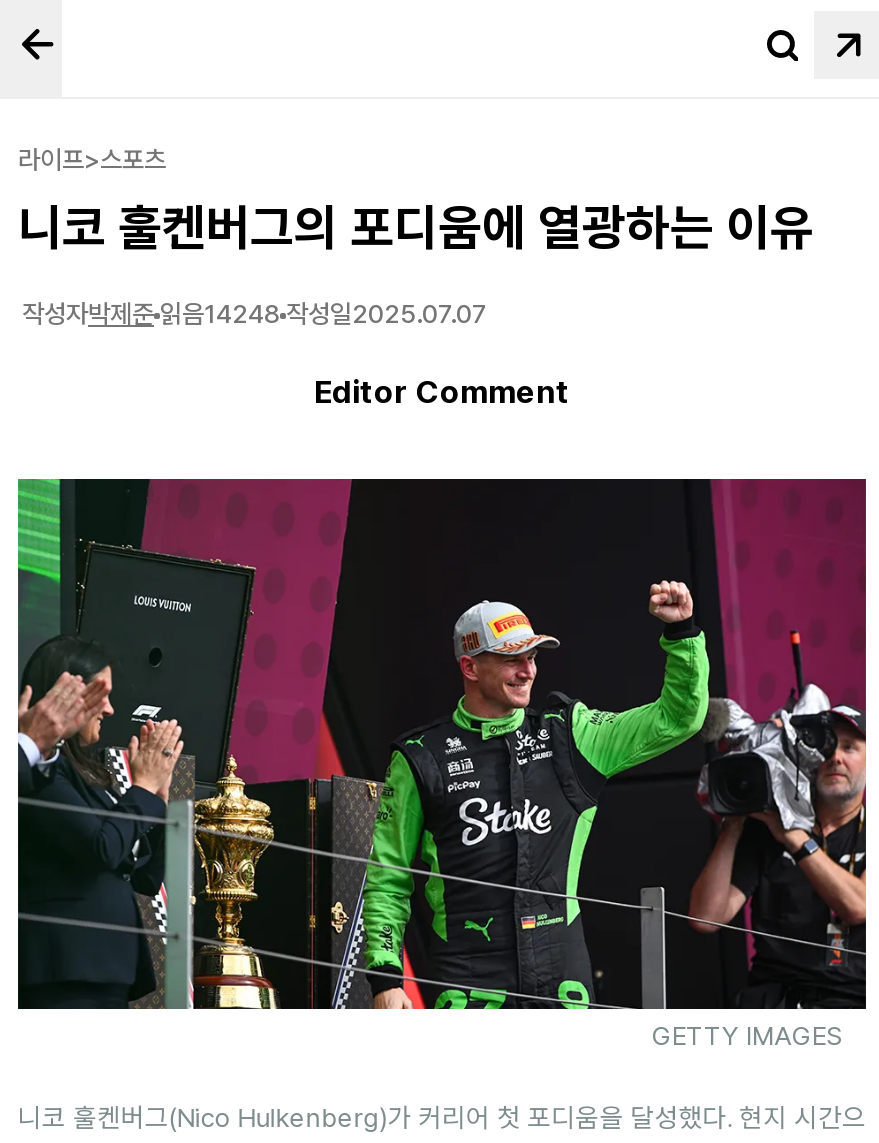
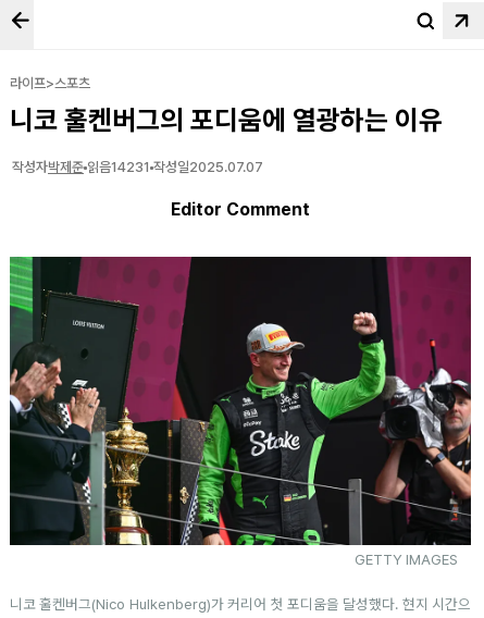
[22,299,488,329] 작성자박제준 읽음14248 작성일2025.07.07 -> [12,159,263,175] 작성자박제준 읽음14231 작성일2025.07.07

